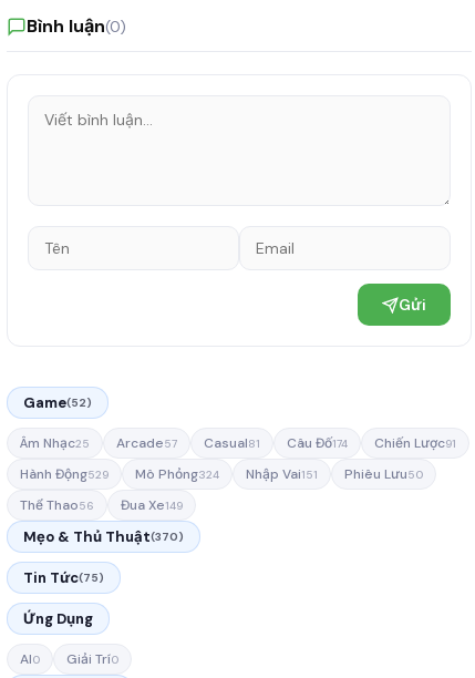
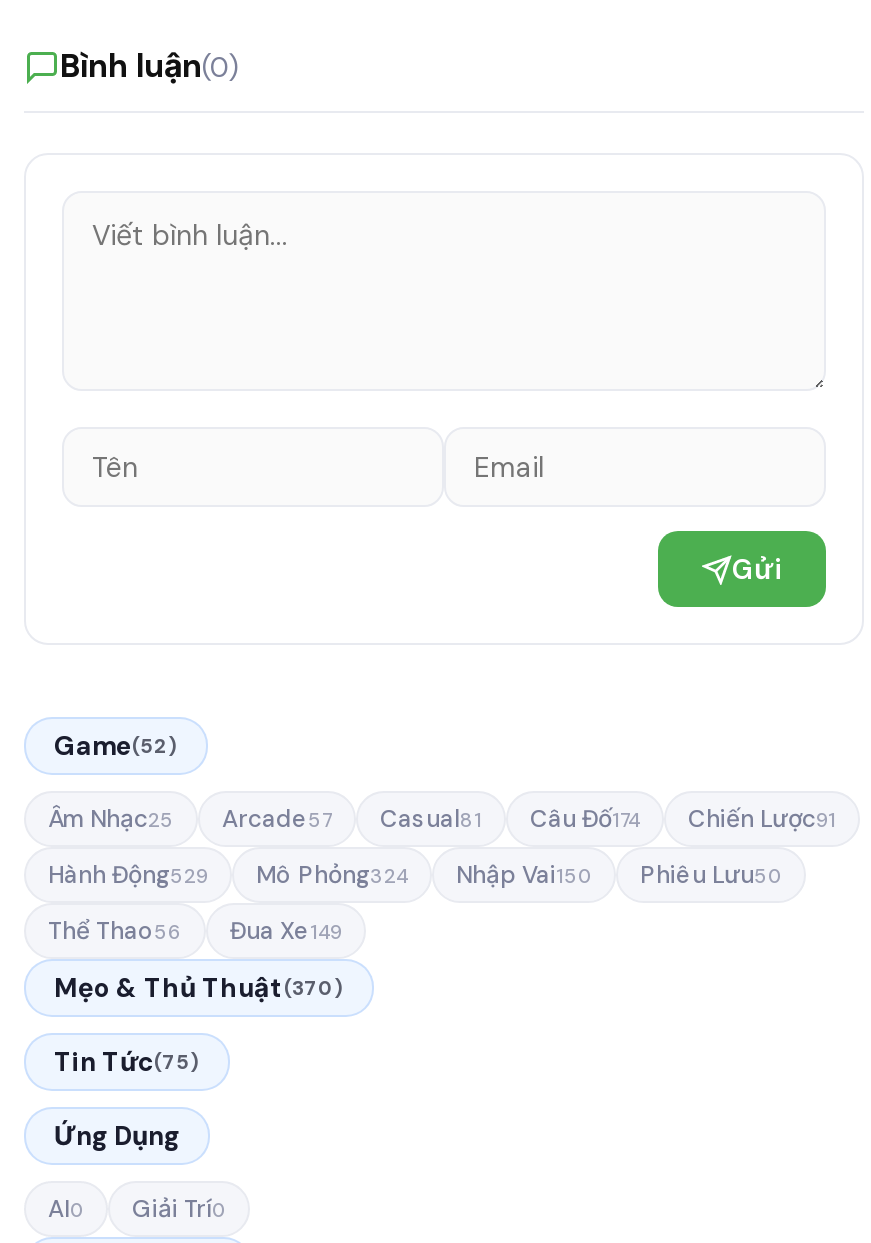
[20,465,423,483] Hành Động529 Mô Phỏng324 Nhập Vai151 Phiêu Lưu50 -> [48,859,782,891] Hành Động529 Mô Phỏng324 Nhập Vai150 Phiêu Lưu50

